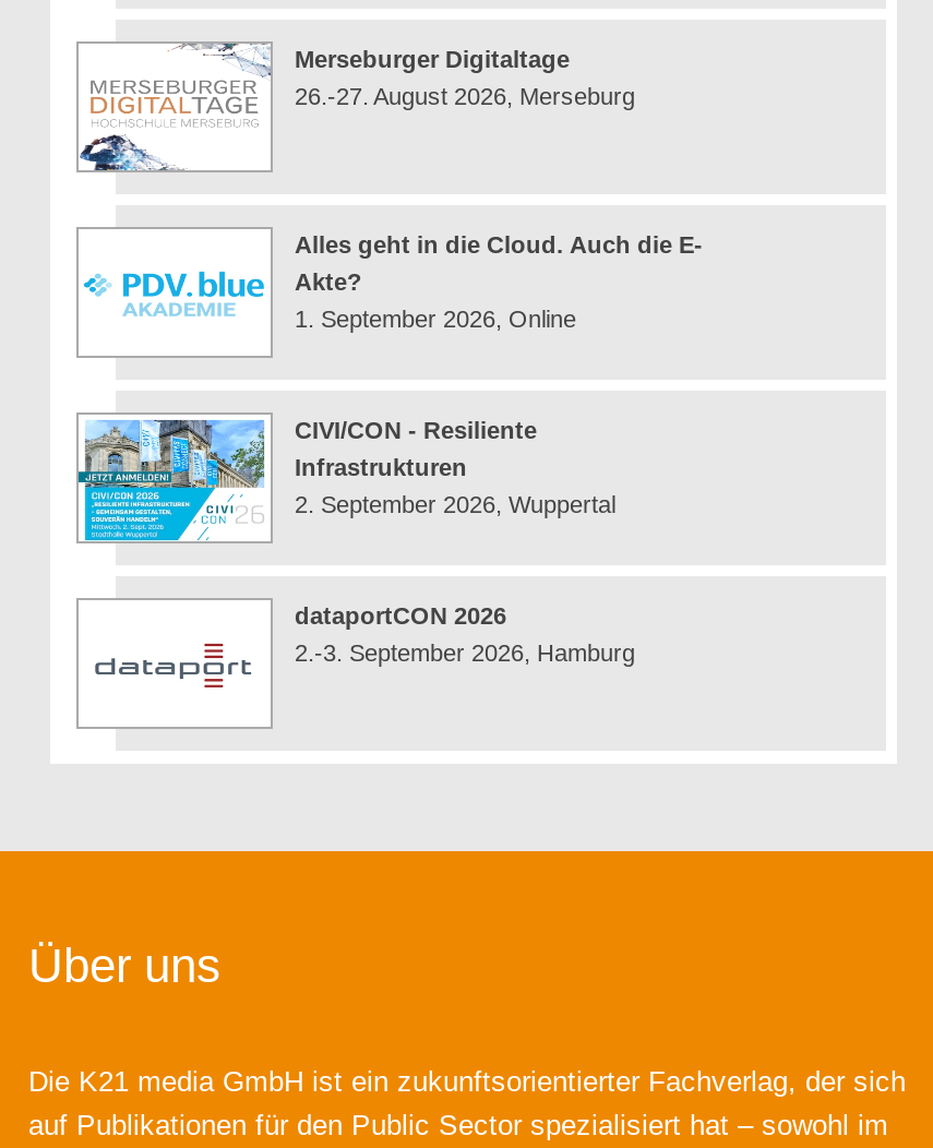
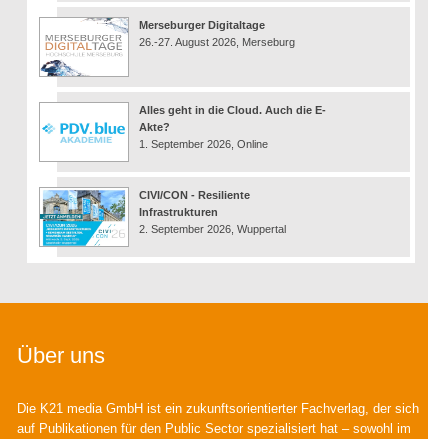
[79,603,635,727] [image] | dataportCON 2026 | 2.-3. September 2026, Hamburg -> none

